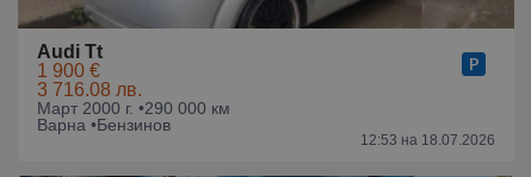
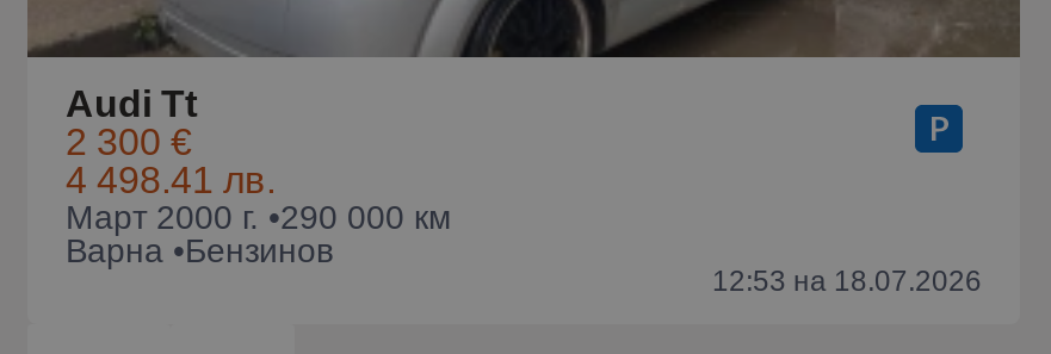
[37,61,100,81] 1 900 € -> [66,122,192,162] 2 300 €
[37,80,142,100] 3 716.08 лв. -> [66,160,276,200] 4 498.41 лв.

